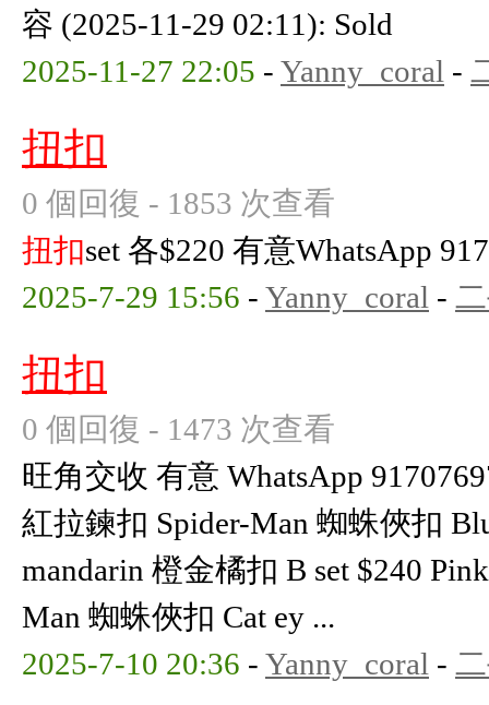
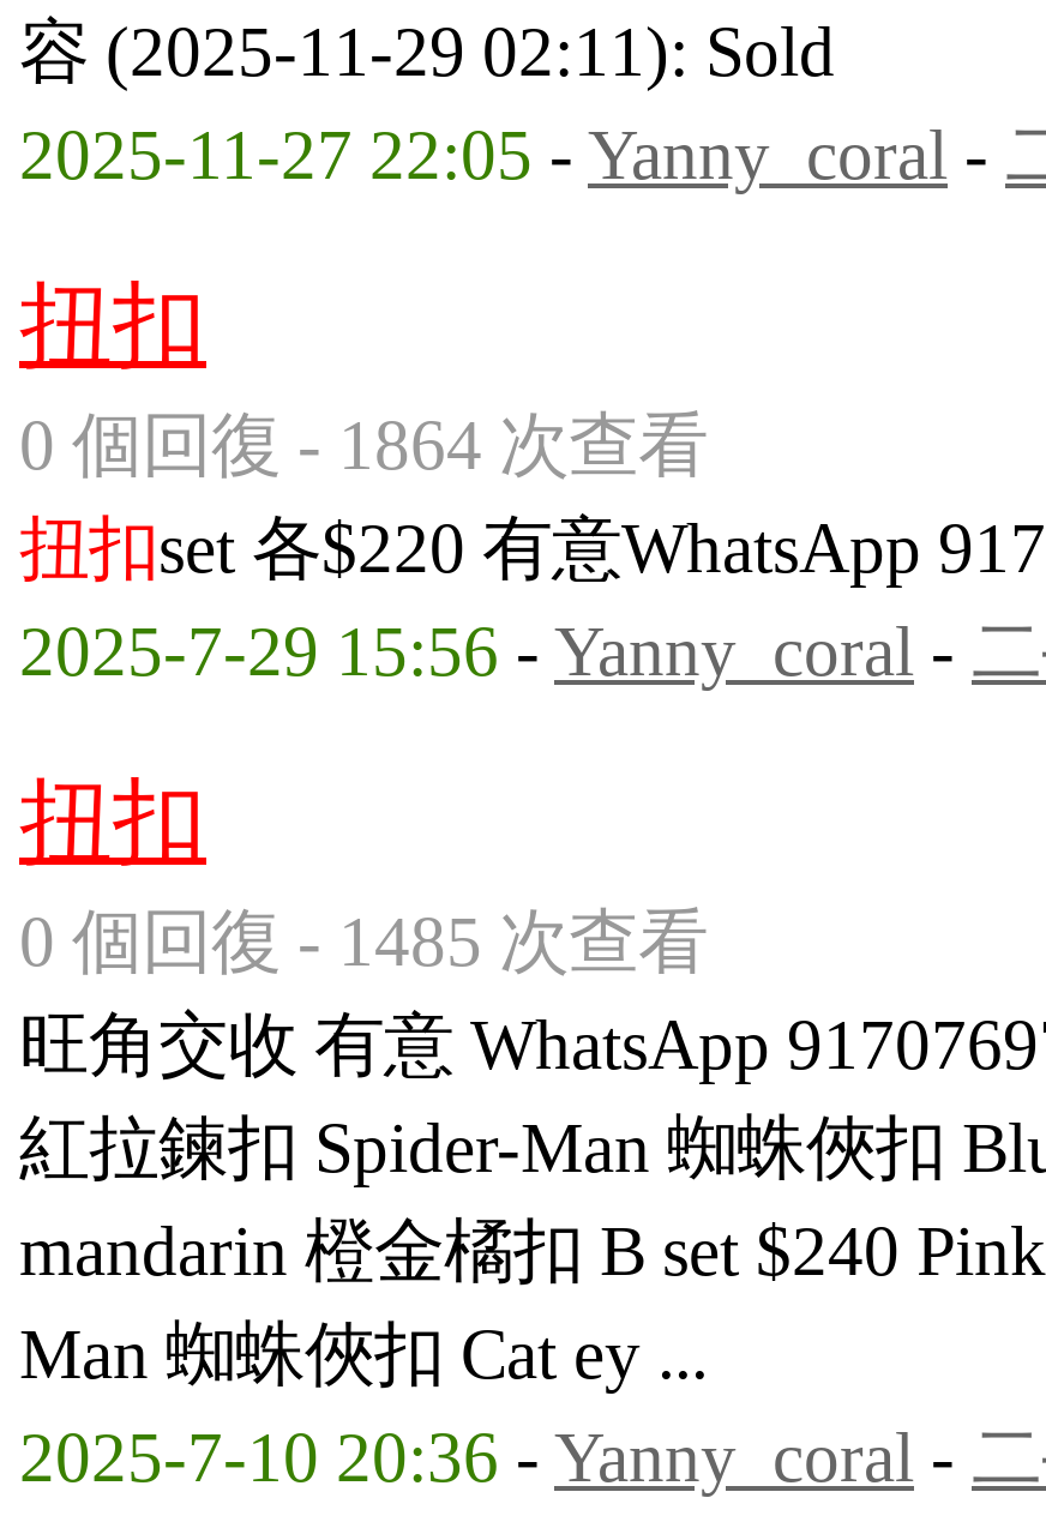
[22,186,335,220] 0 個回復 - 1853 次查看 -> [19,407,708,483] 0 個回復 - 1864 次查看
[22,411,335,446] 0 個回復 - 1473 次查看 -> [19,903,708,980] 0 個回復 - 1485 次查看

